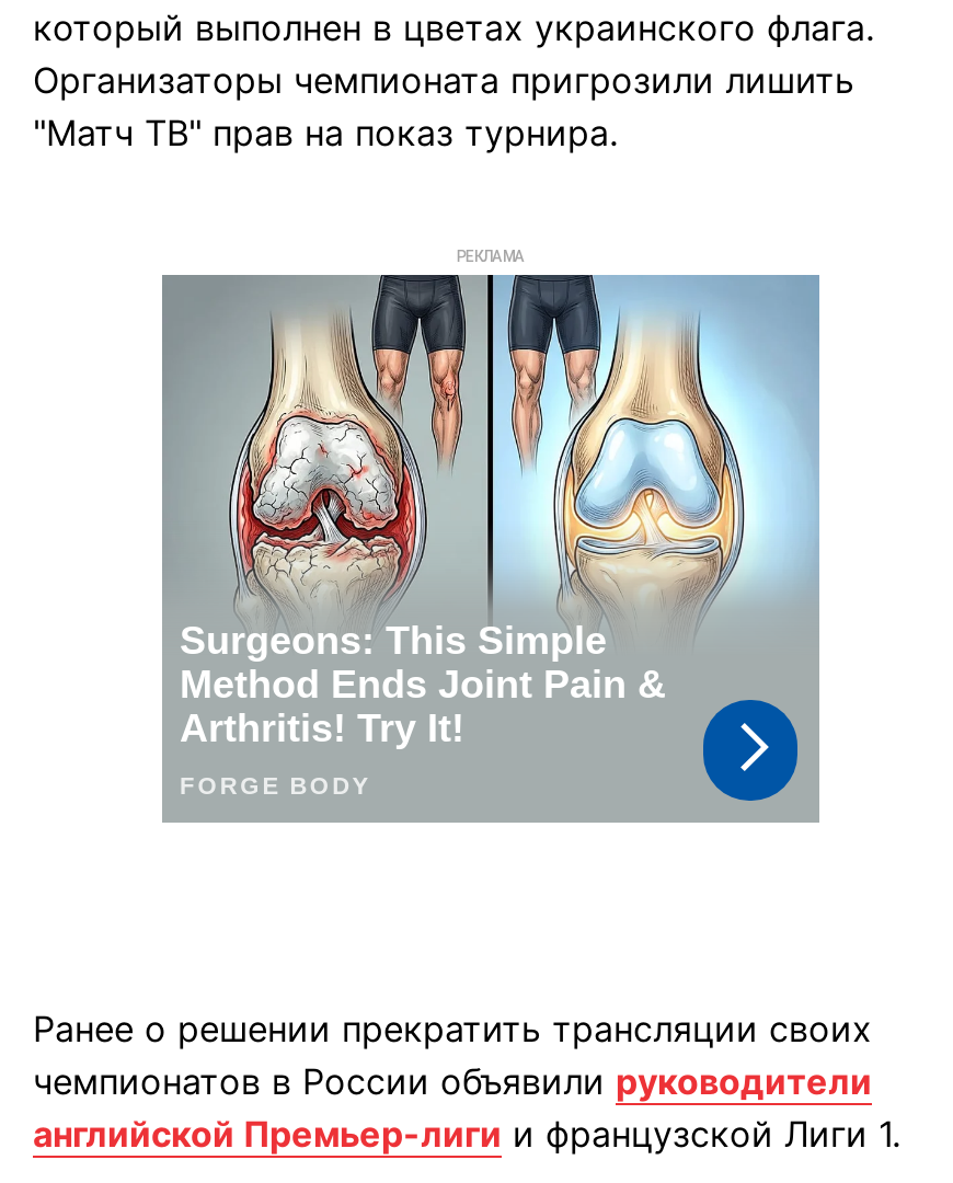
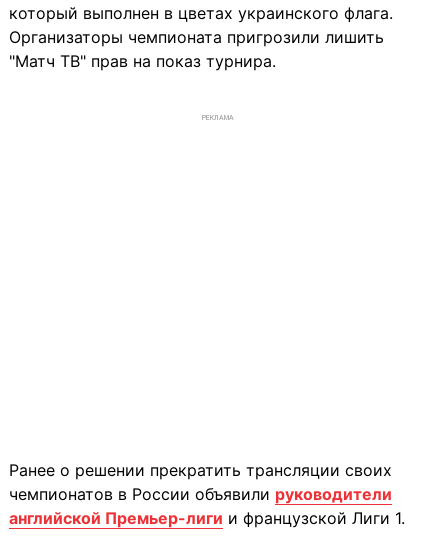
[160,272,822,824] [image] -> none

